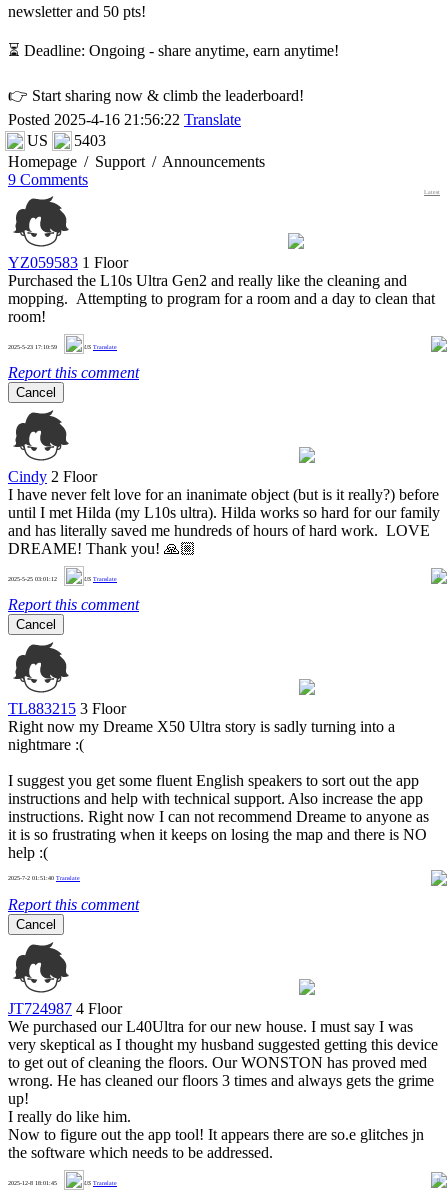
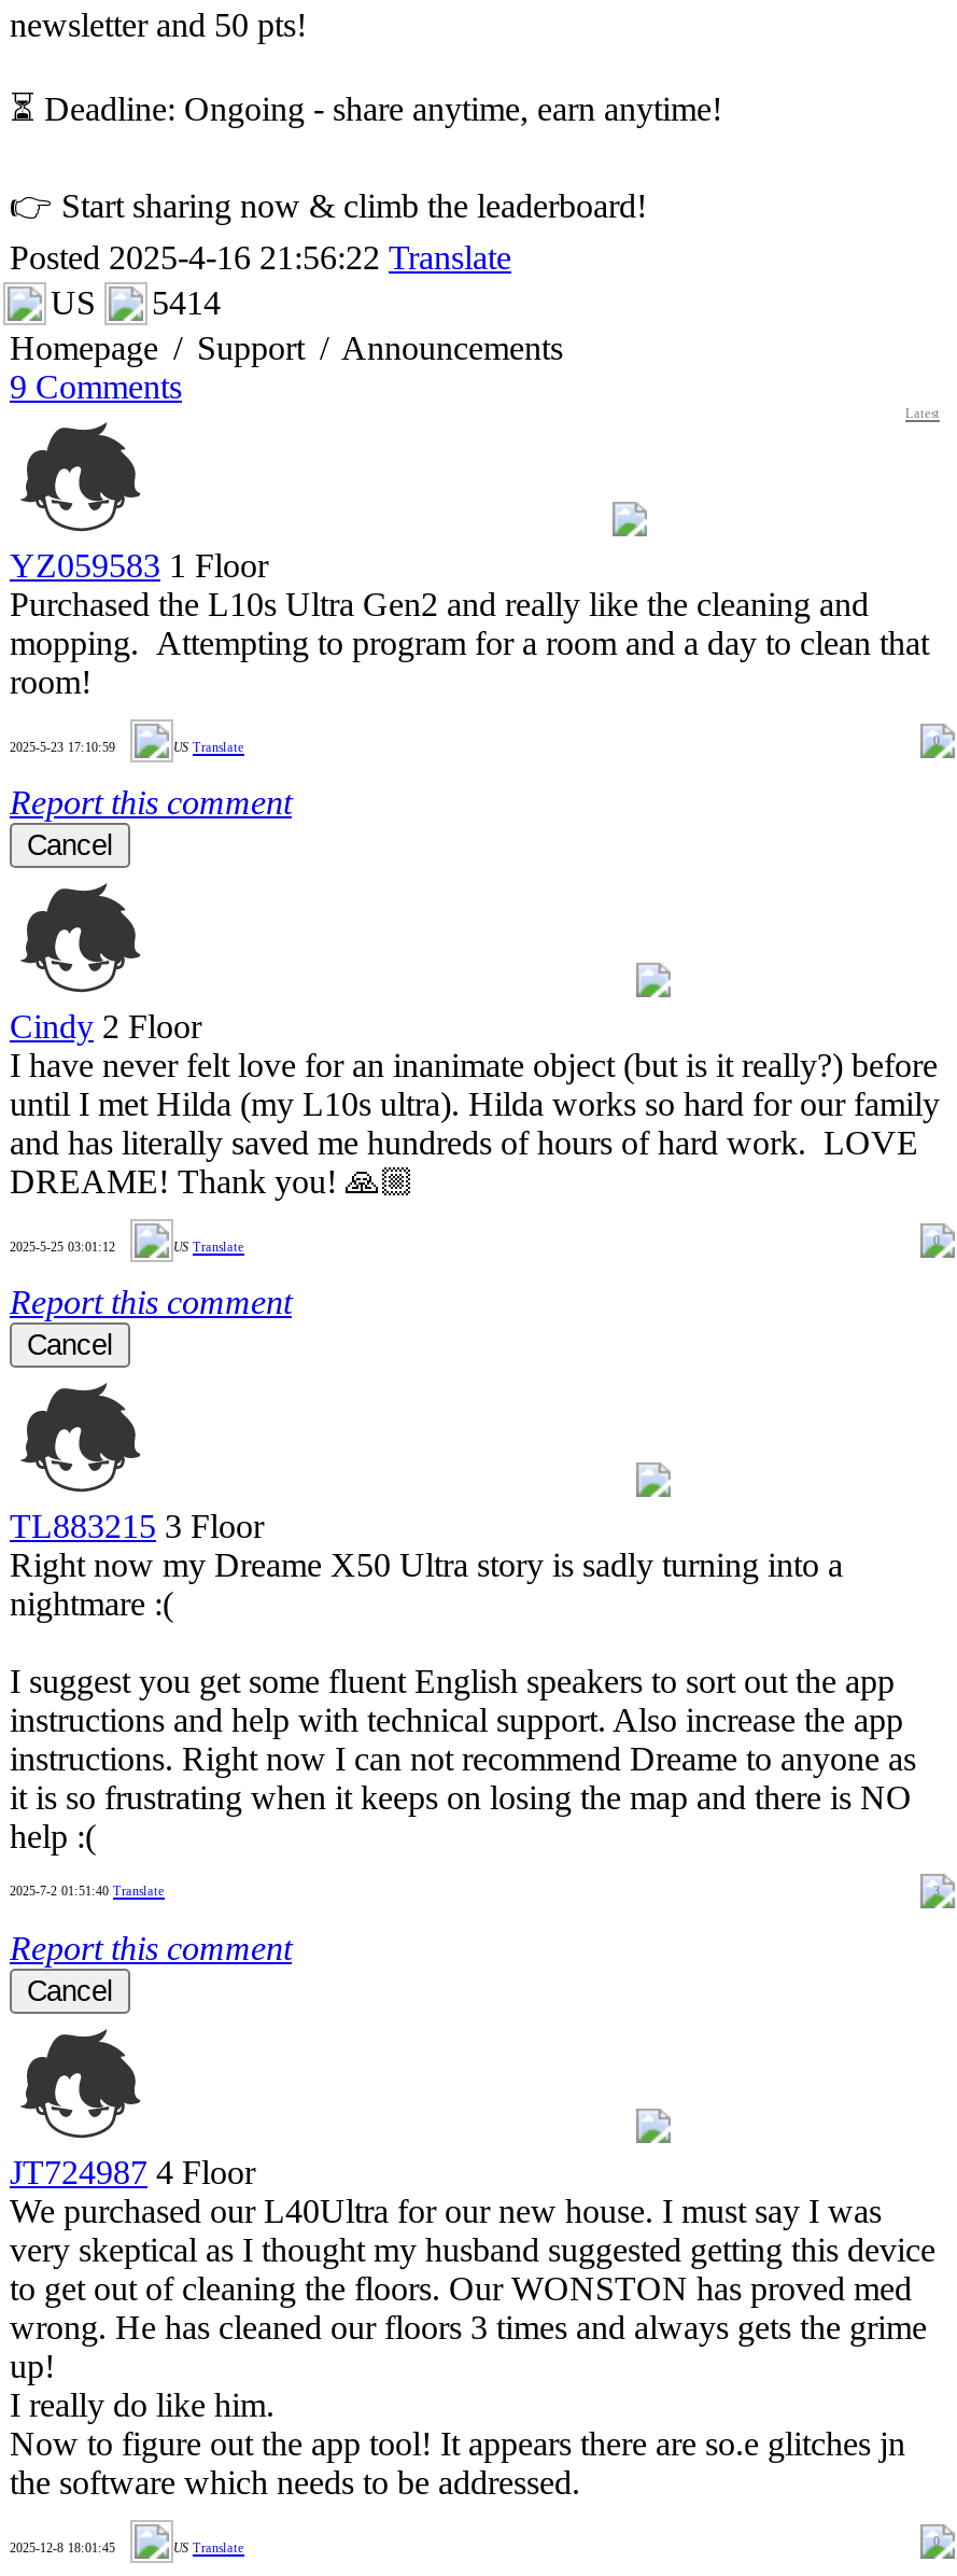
[27,132,106,149] US 5403 -> [51,285,221,321] US 5414

